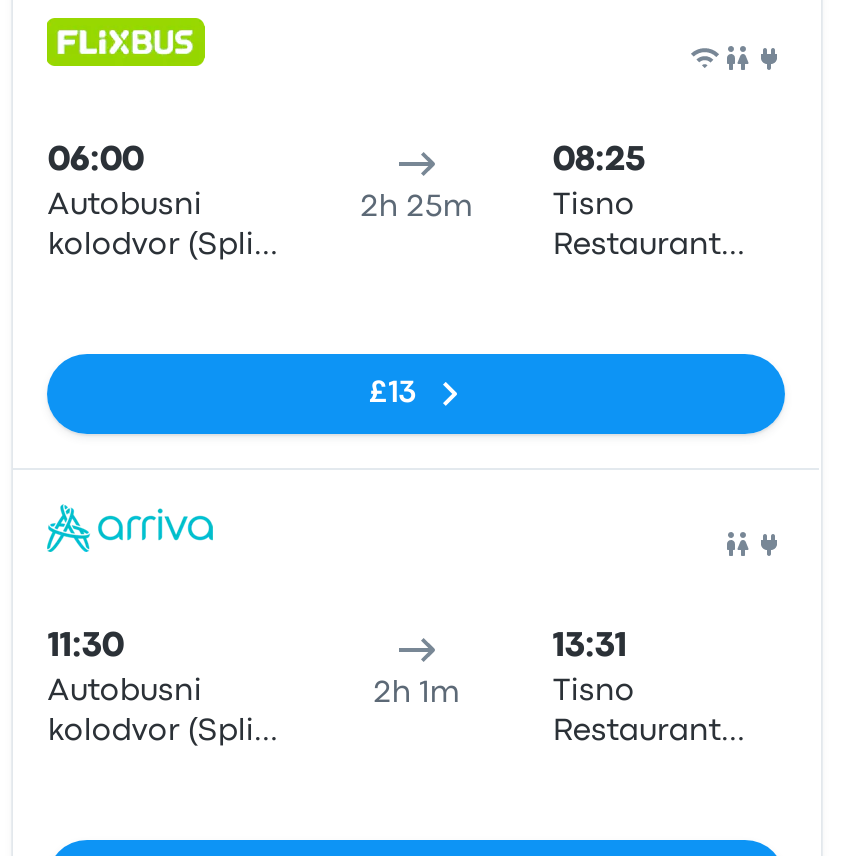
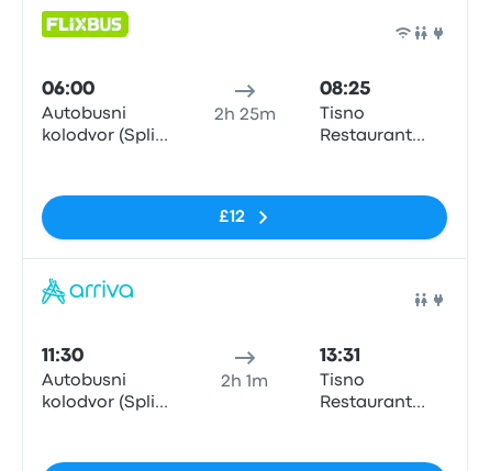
[369,380,417,408] £13 -> [218,210,245,225] £12

